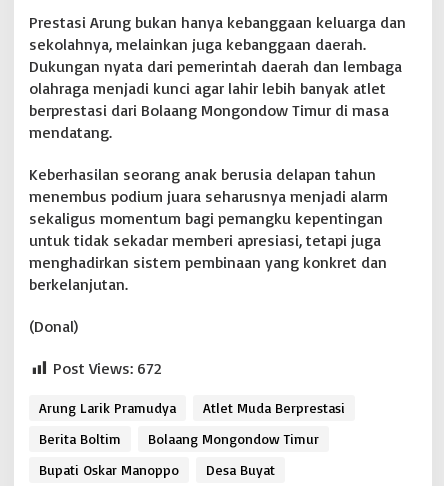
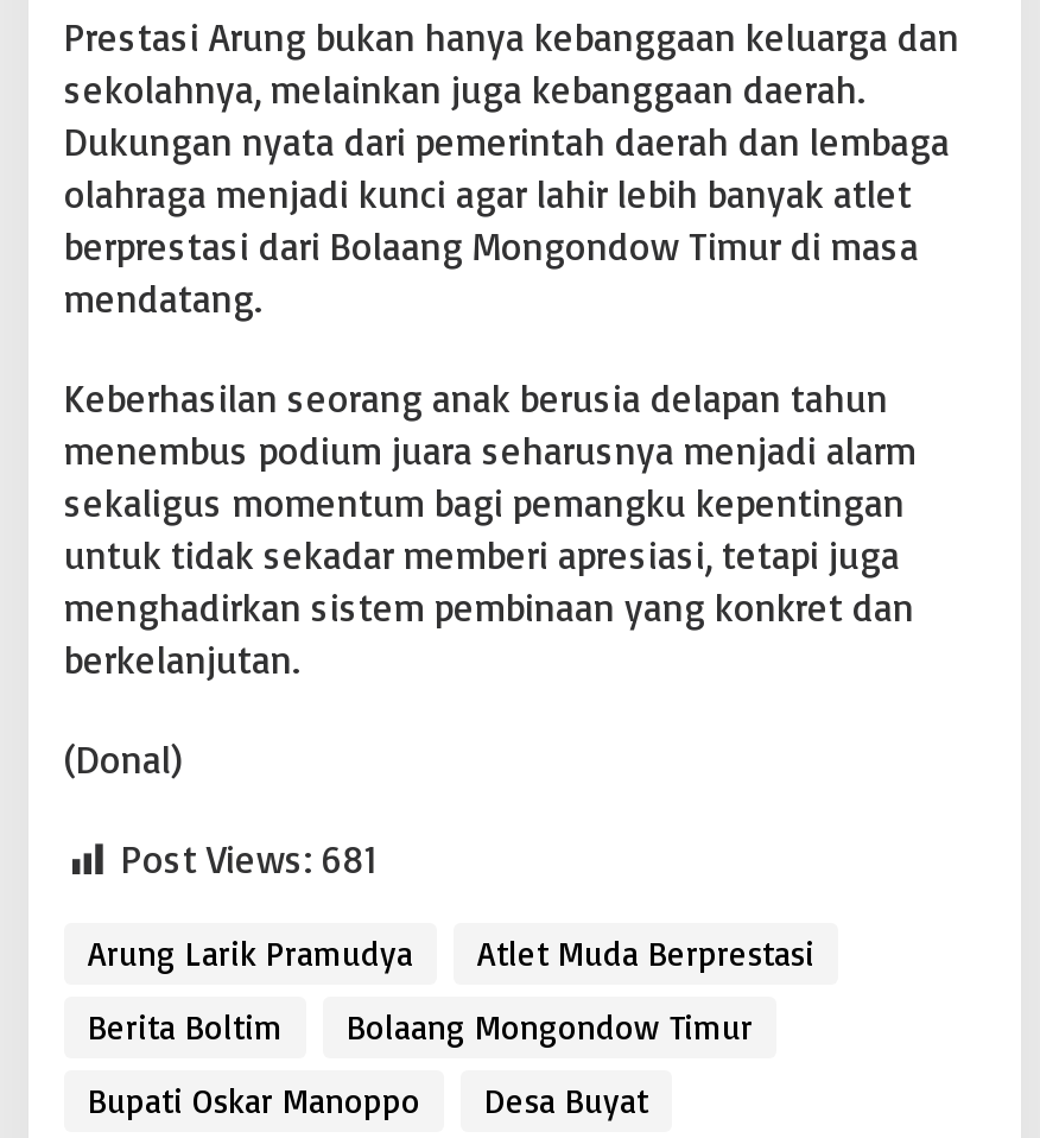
[53,358,161,378] Post Views: 672 -> [121,834,375,882] Post Views: 681

